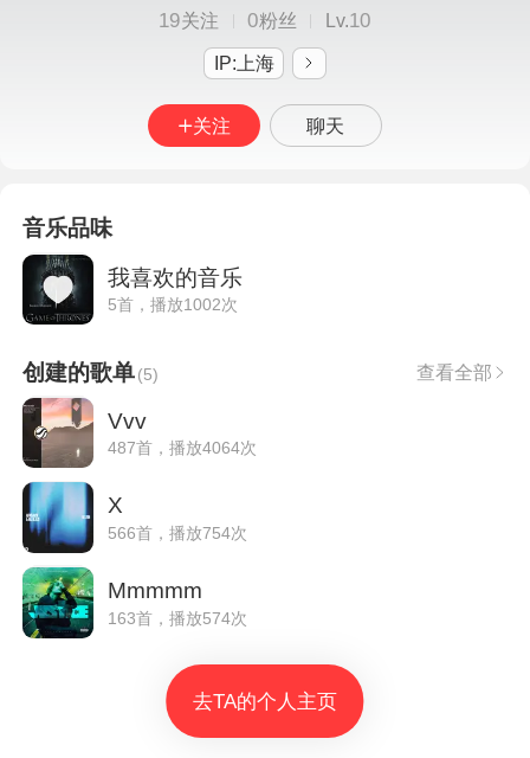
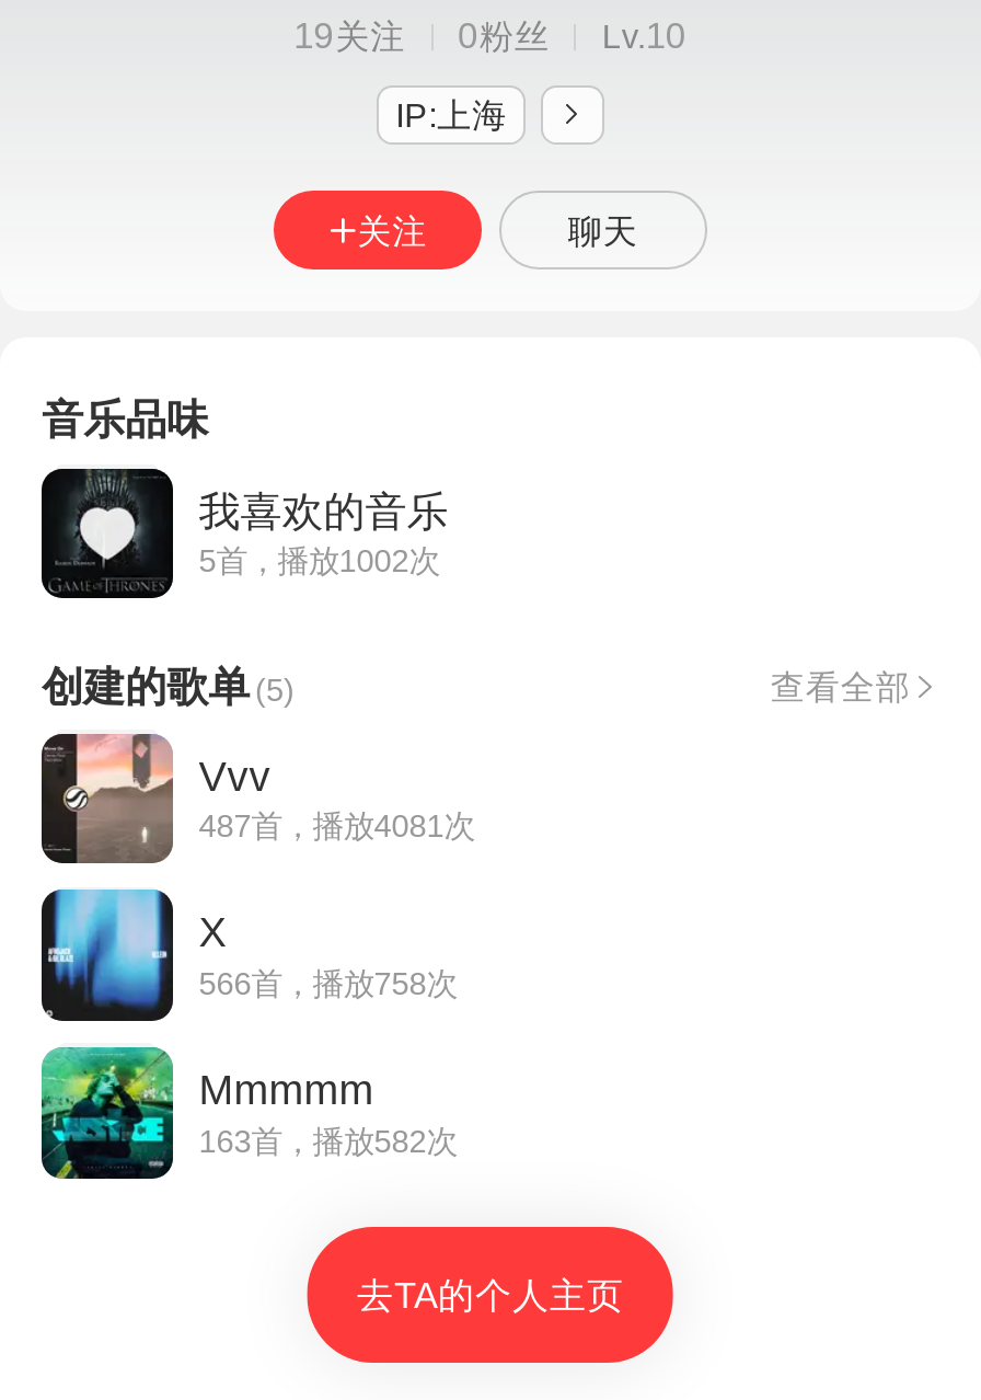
[107,439,256,458] 487首，播放4064次 -> [199,809,475,844] 487首，播放4081次
[107,524,247,543] 566首，播放754次 -> [199,966,457,1001] 566首，播放758次
[107,608,247,627] 163首，播放574次 -> [199,1123,457,1158] 163首，播放582次

